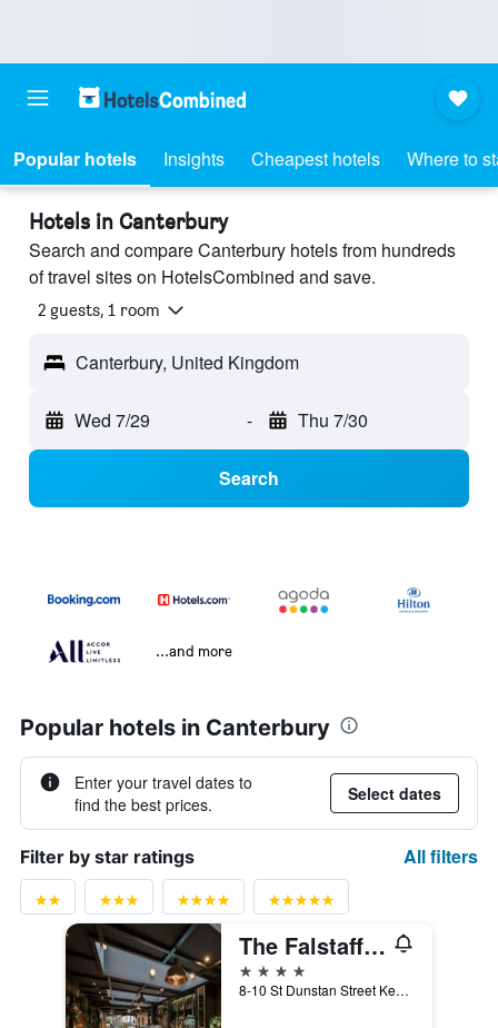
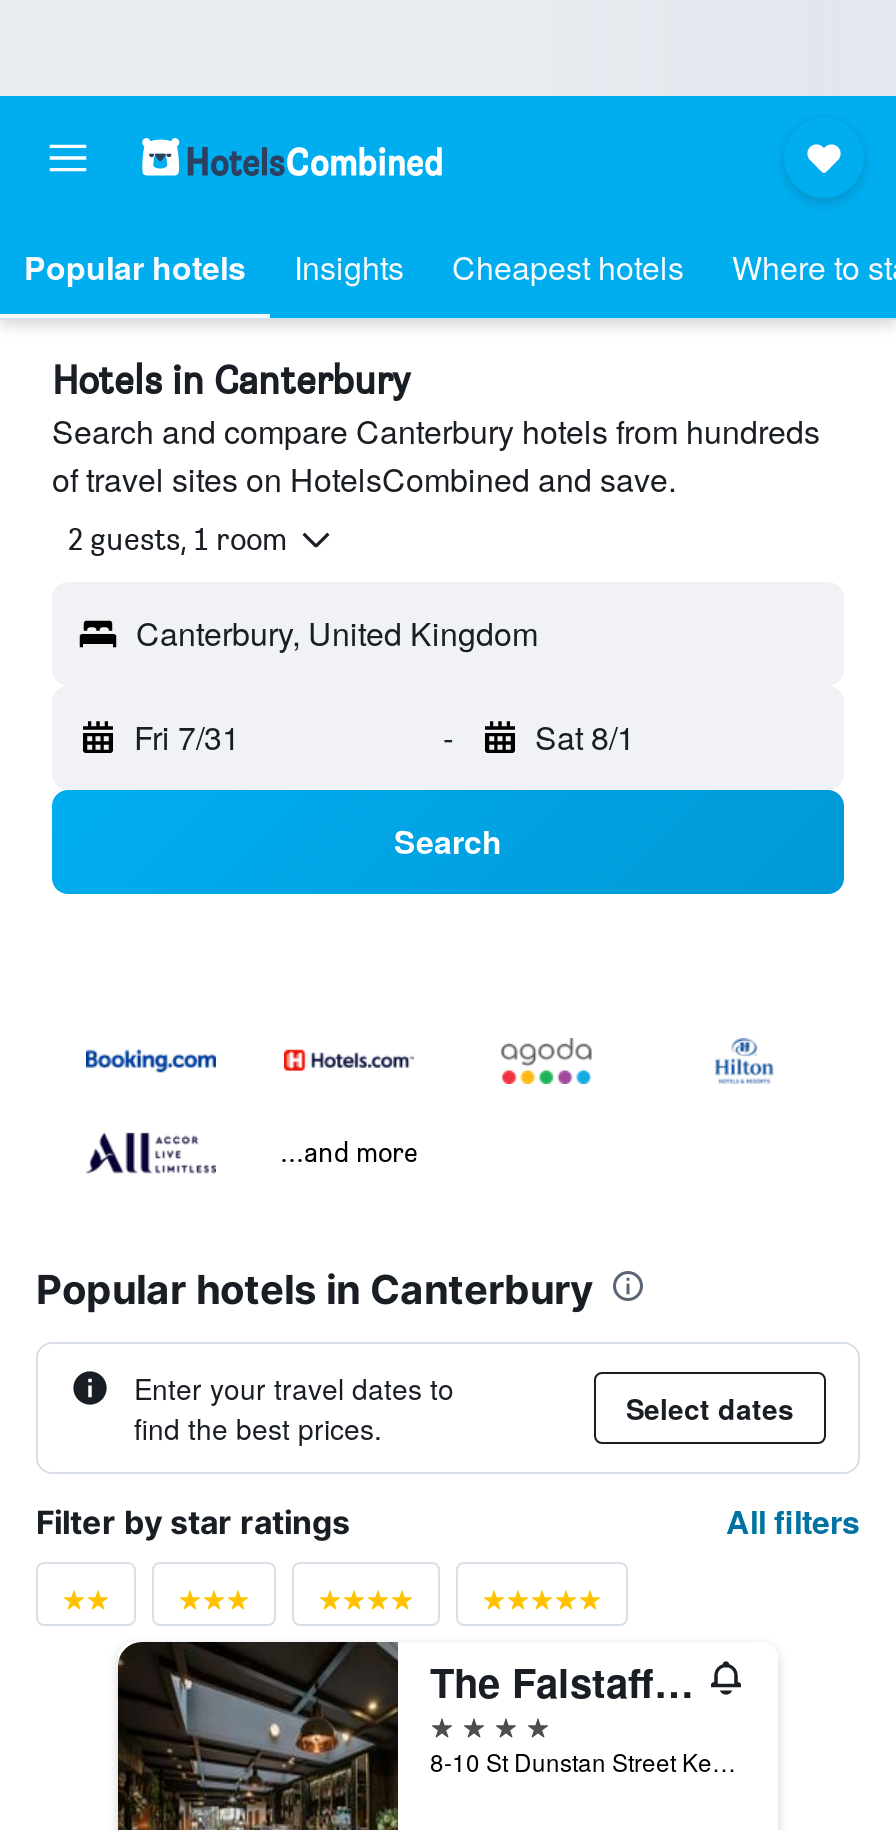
[74,407,150,433] Wed 7/29 -> [134,714,240,760] Fri 7/31
[297,407,367,433] Thu 7/30 -> [535,714,635,760] Sat 8/1

